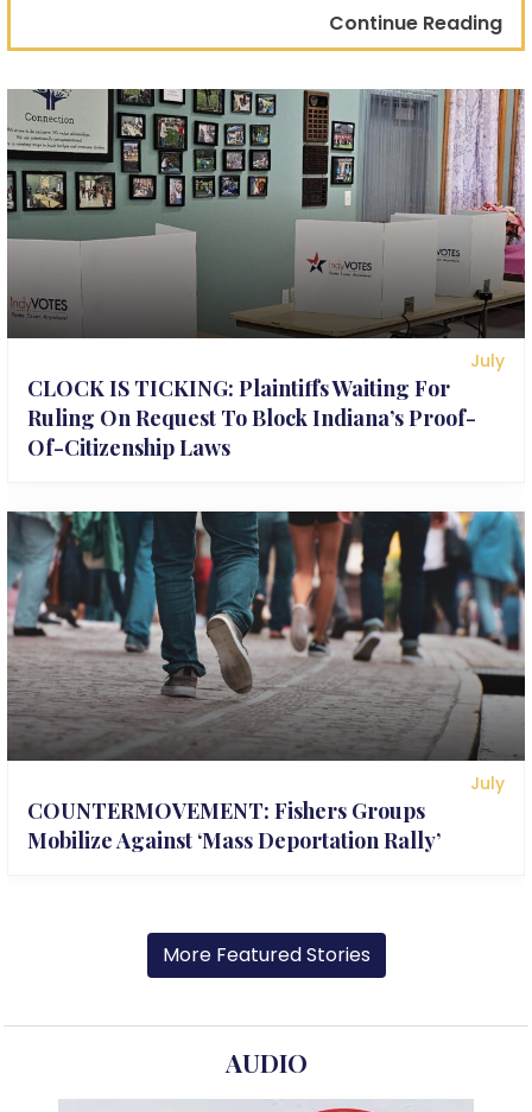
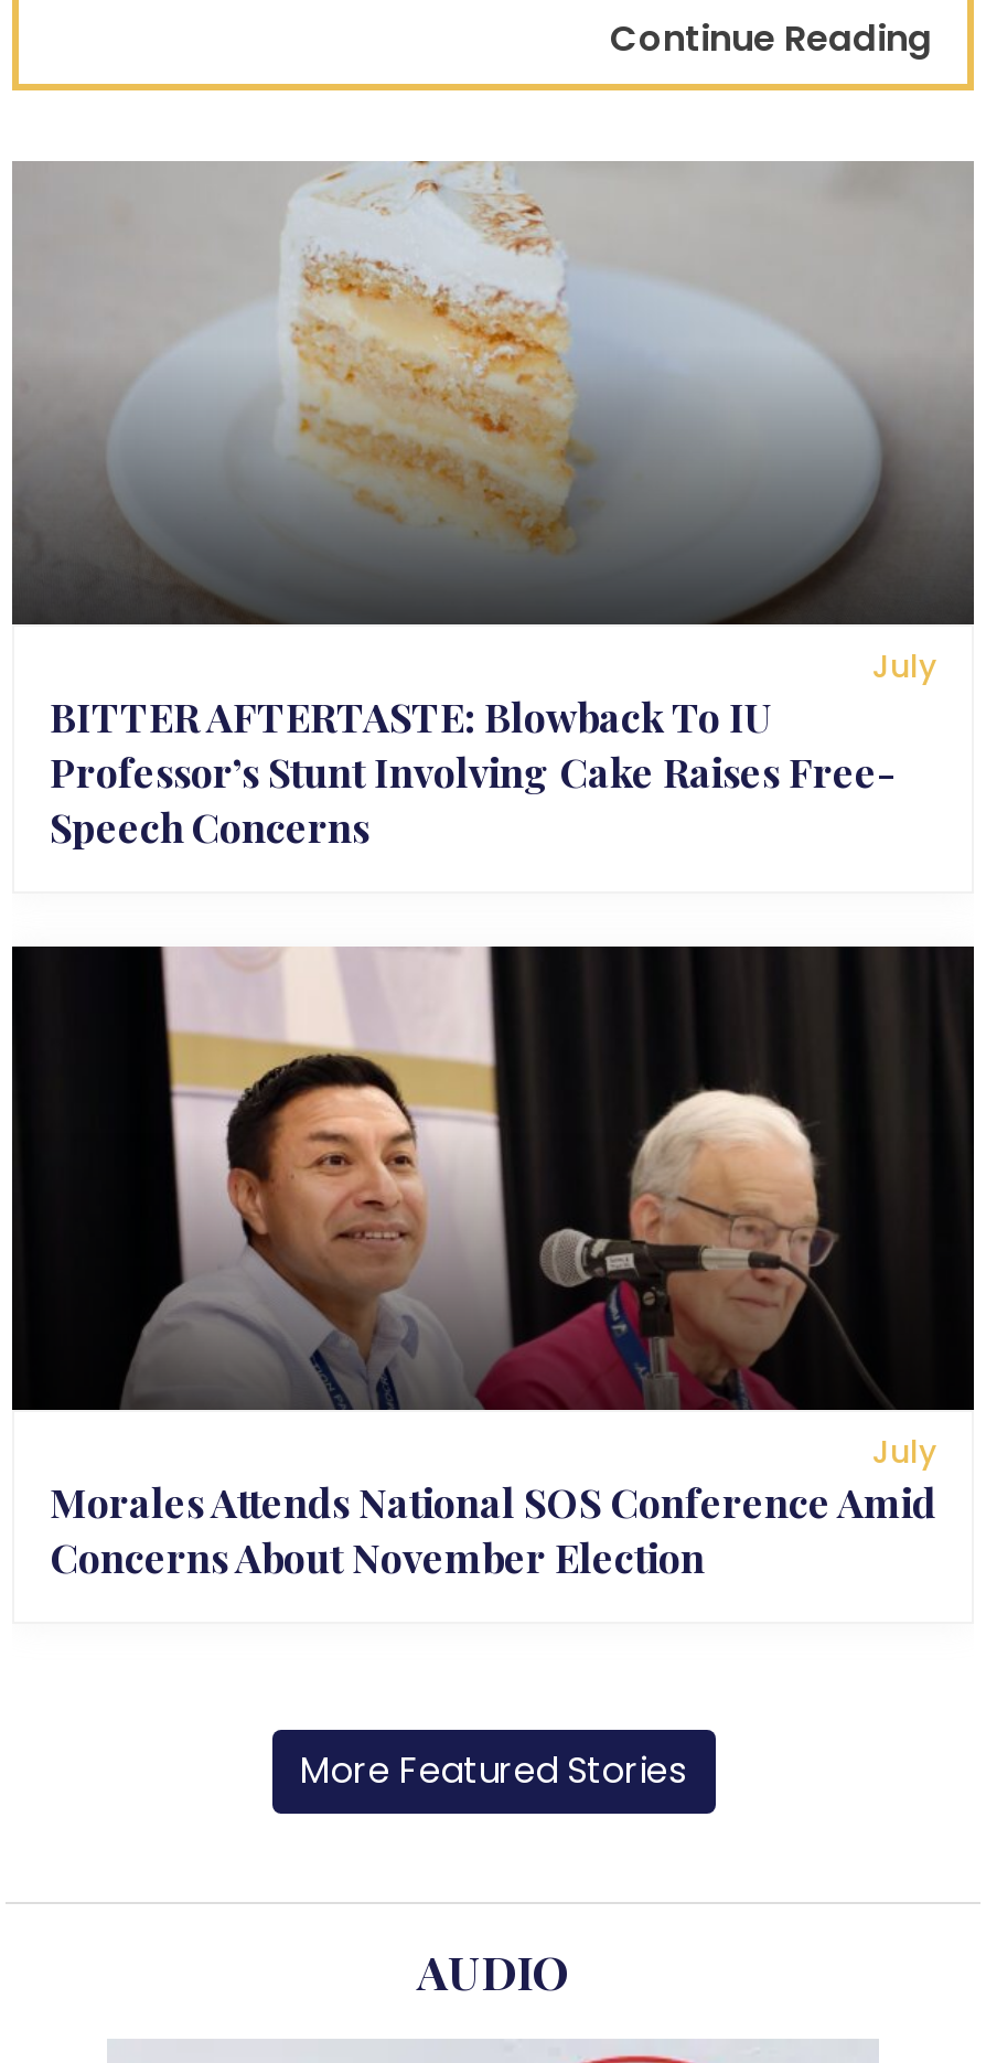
[7,88,525,461] [image] | CLOCK IS TICKING: Plaintiffs Waiting For | Ruling On Request To Block Indiana’s Proof- | Of-Citizenship Laws -> [12,161,974,853] [image] | BITTER AFTERTASTE: Blowback To IU | Professor’s Stunt Involving Cake Raises Free- | Speech Concerns
[6,510,526,854] [image] | COUNTERMOVEMENT: Fishers Groups | Mobilize Against ‘Mass Deportation Rally’ -> [10,944,976,1584] [image] | Morales Attends National SOS Conference Amid | Concerns About November Election

